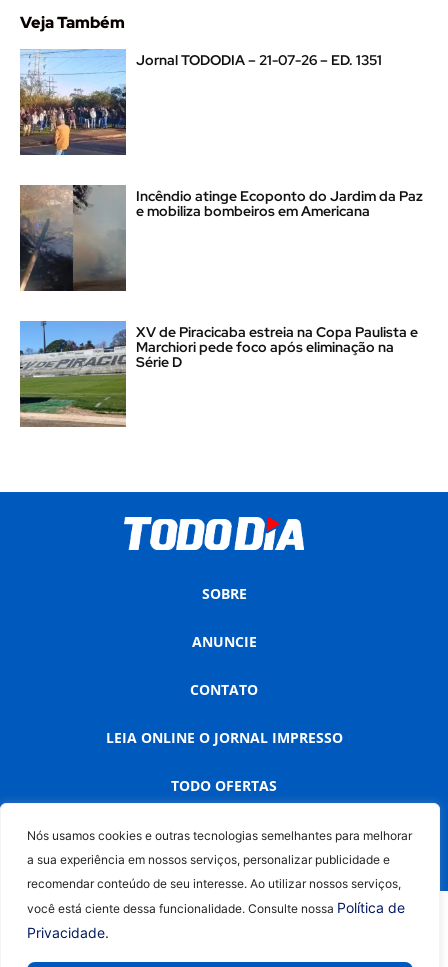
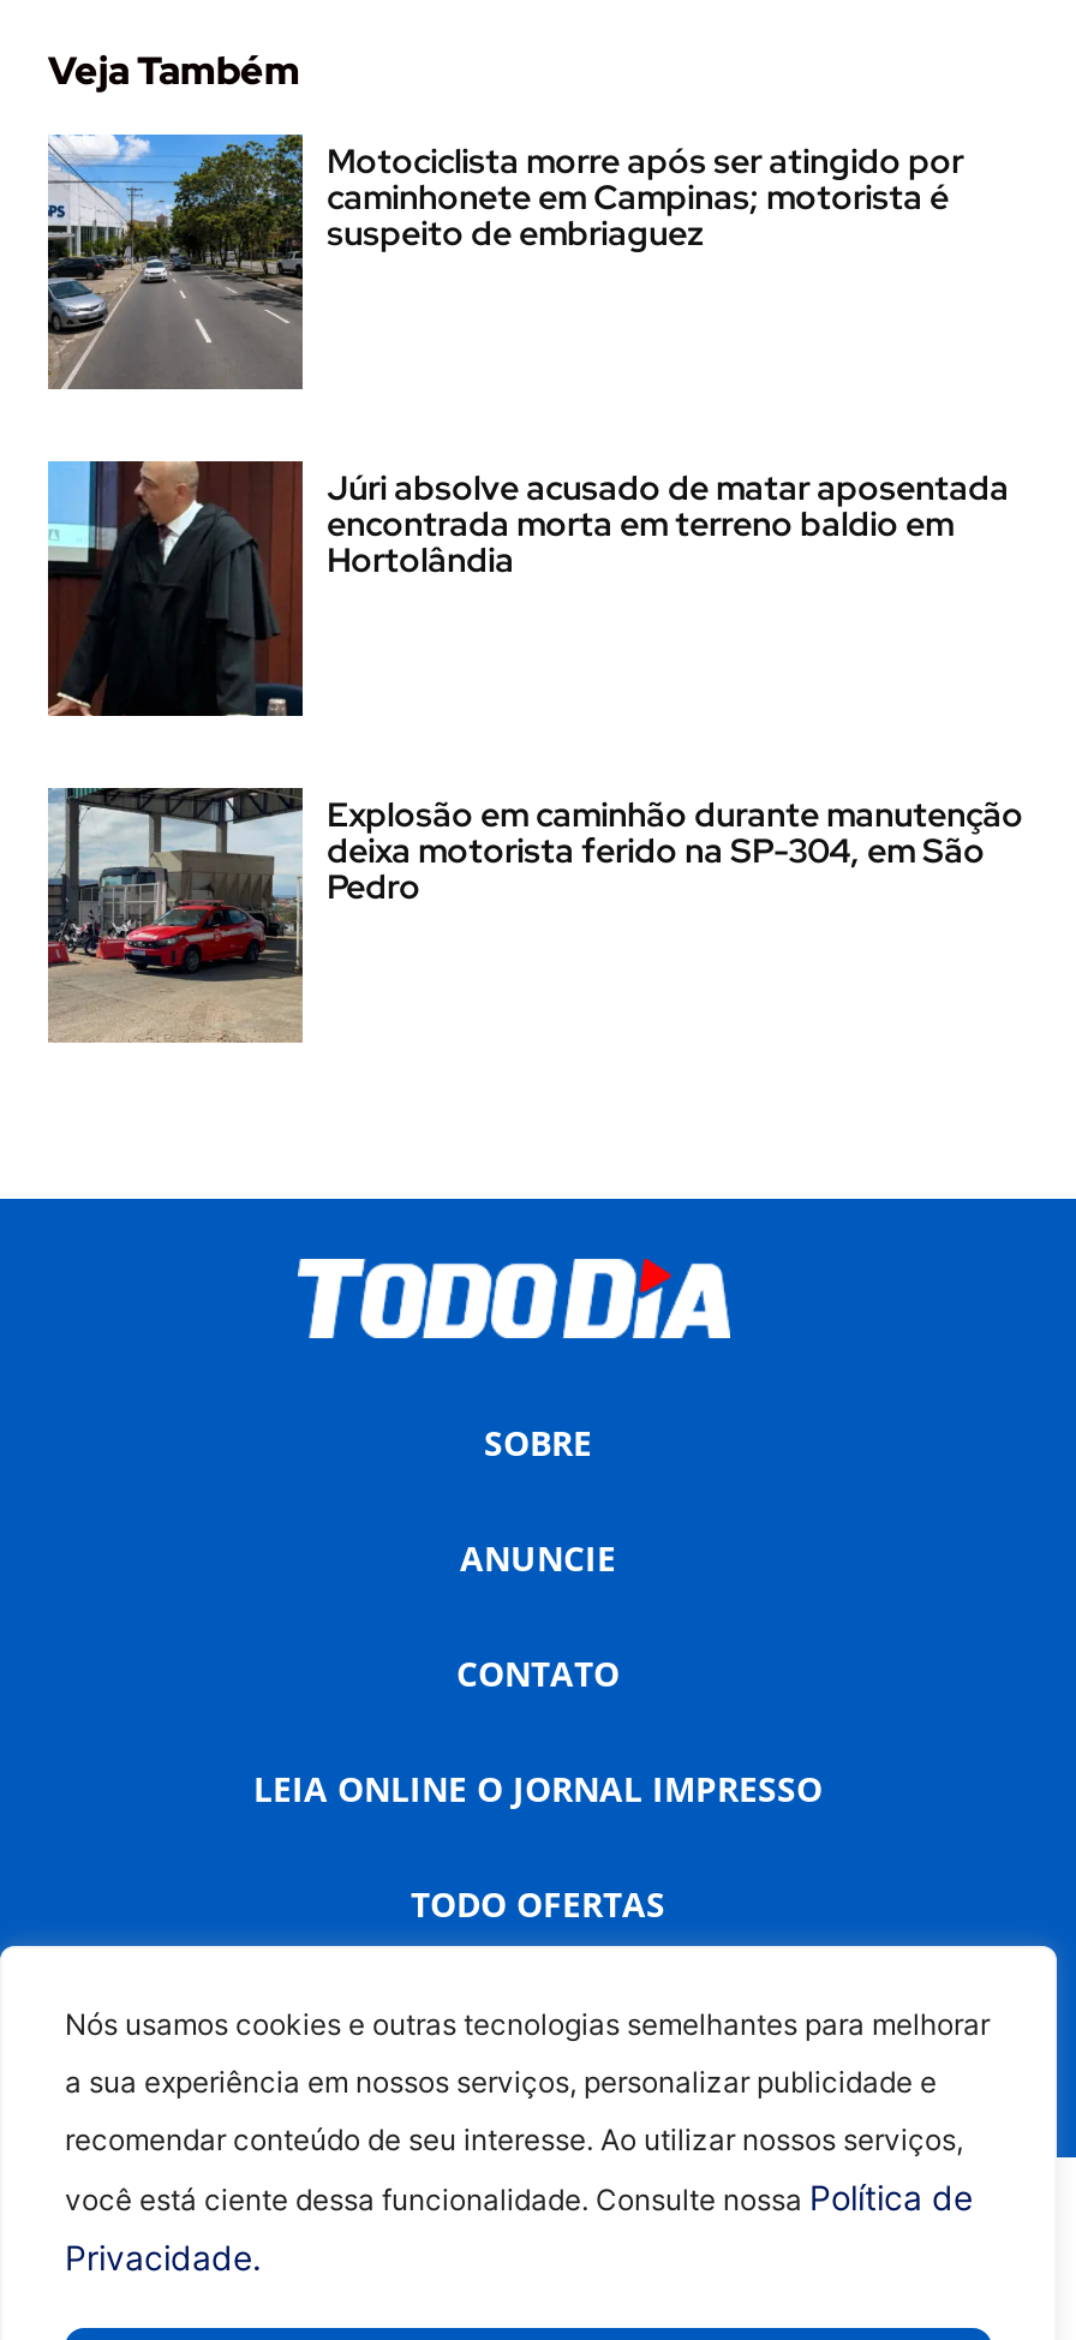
[19,49,382,155] [image] | Jornal TODODIA – 21-07-26 – ED. 1351 -> [46,132,963,389] [image] | Motociclista morre após ser atingido por | caminhonete em Campinas; motorista é | suspeito de embriaguez
[19,184,423,291] [image] | Incêndio atinge Ecoponto do Jardim da Paz | e mobiliza bombeiros em Americana -> [46,459,1009,716] [image] | Júri absolve acusado de matar aposentada | encontrada morta em terreno baldio em | Hortolândia
[19,320,418,427] [image] | XV de Piracicaba estreia na Copa Paulista e | Marchiori pede foco após eliminação na | Série D -> [46,786,1023,1043] [image] | Explosão em caminhão durante manutenção | deixa motorista ferido na SP-304, em São | Pedro

